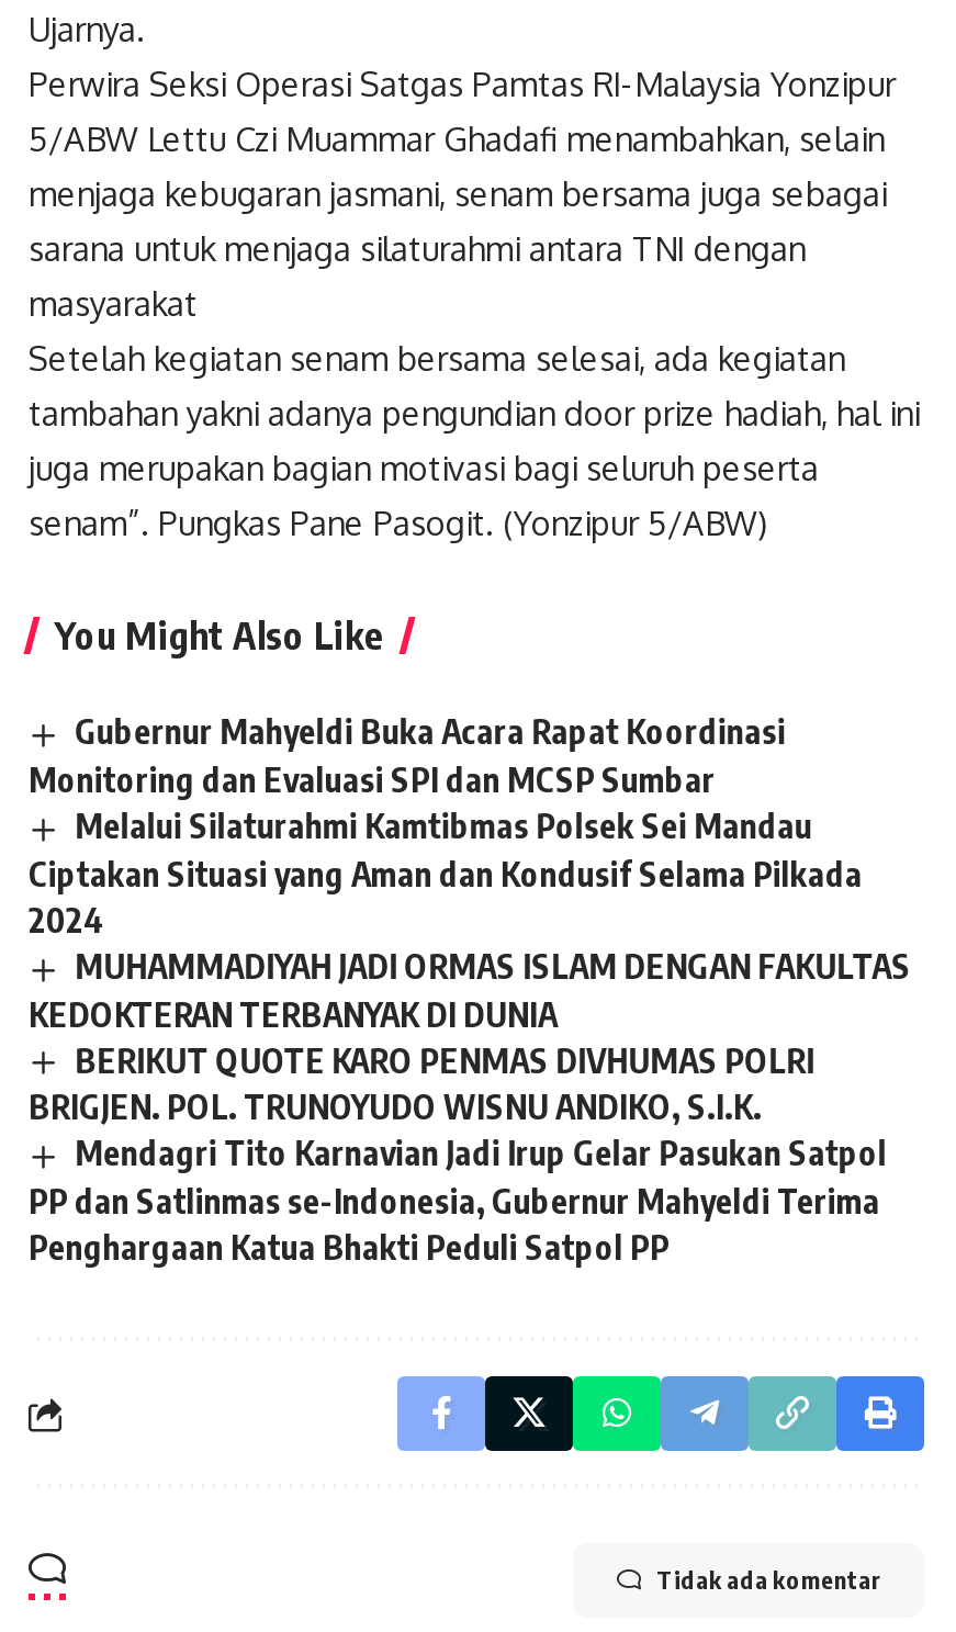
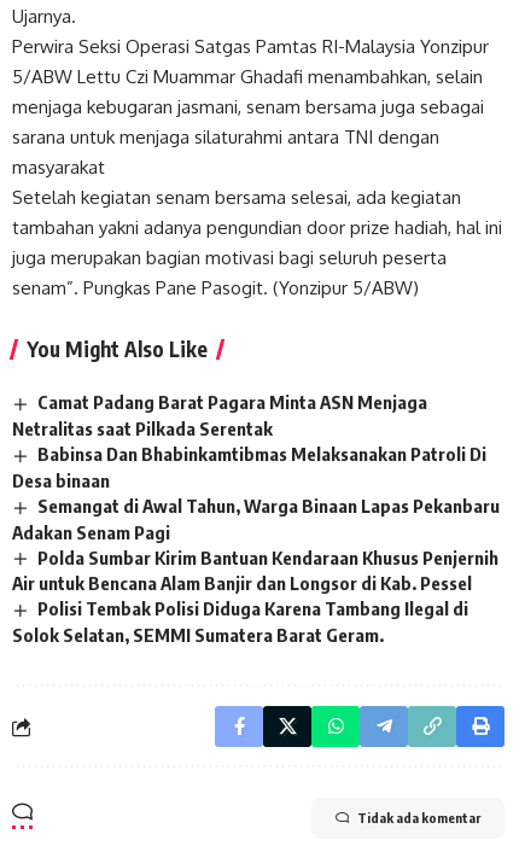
[29,711,911,1267] Gubernur Mahyeldi Buka Acara Rapat Koordinasi | Monitoring dan Evaluasi SPI dan MCSP Sumbar | Melalui Silaturahmi Kamtibmas Polsek Sei Mandau | Ciptakan Situasi yang Aman dan Kondusif Selama Pilkada | 2024 | MUHAMMADIYAH JADI ORMAS ISLAM DENGAN FAKULTAS | KEDOKTERAN TERBANYAK DI DUNIA | BERIKUT QUOTE KARO PENMAS DIVHUMAS POLRI | BRIGJEN. POL. TRUNOYUDO WISNU ANDIKO, S.I.K. | Mendagri Tito Karnavian Jadi Irup Gelar Pasukan Satpol | PP dan Satlinmas se-Indonesia, Gubernur Mahyeldi Terima | Penghargaan Katua Bhakti Peduli Satpol PP -> [12,391,500,646] Camat Padang Barat Pagara Minta ASN Menjaga | Netralitas saat Pilkada Serentak | Babinsa Dan Bhabinkamtibmas Melaksanakan Patroli Di | Desa binaan | Semangat di Awal Tahun, Warga Binaan Lapas Pekanbaru | Adakan Senam Pagi | Polda Sumbar Kirim Bantuan Kendaraan Khusus Penjernih | Air untuk Bencana Alam Banjir dan Longsor di Kab. Pessel | Polisi Tembak Polisi Diduga Karena Tambang Ilegal di | Solok Selatan, SEMMI Sumatera Barat Geram.

